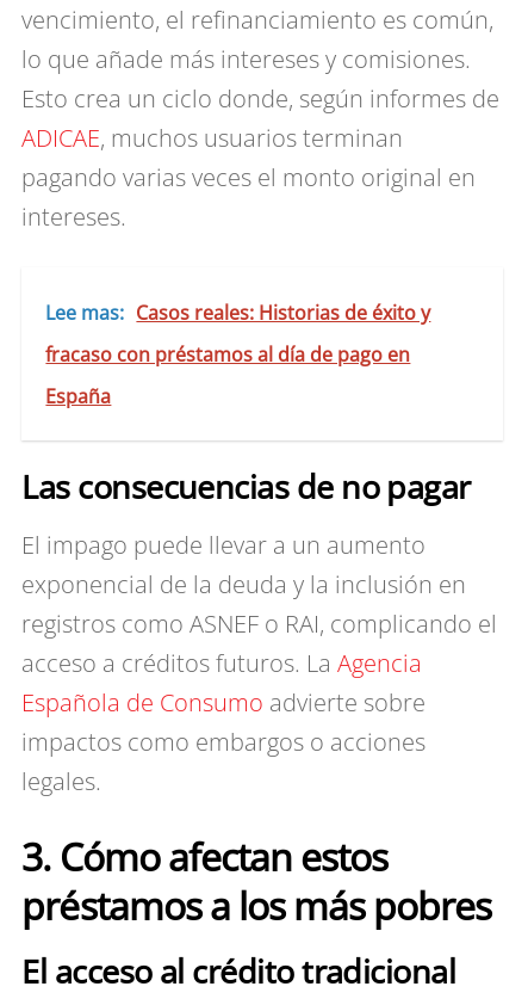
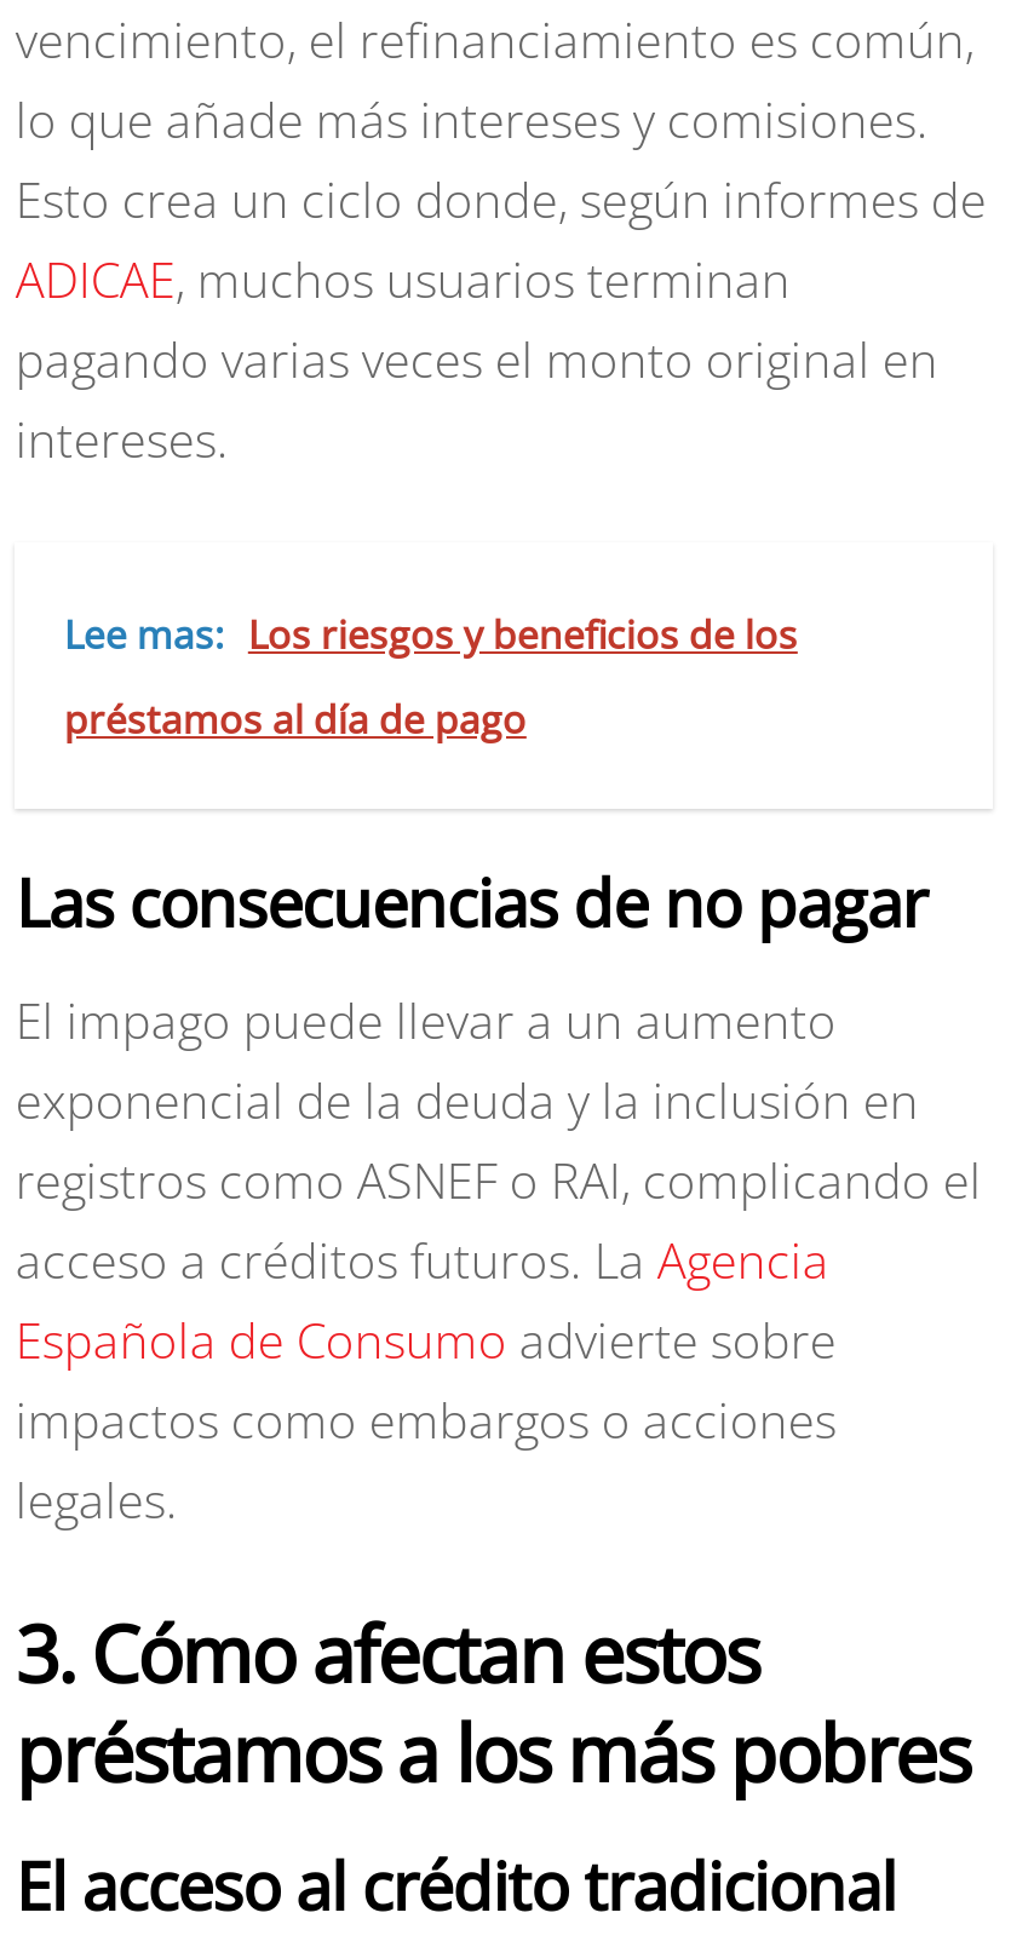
[46,300,431,410] Lee mas: Casos reales: Historias de éxito y | fracaso con préstamos al día de pago en | España -> [64,608,798,746] Lee mas: Los riesgos y beneficios de los | préstamos al día de pago

